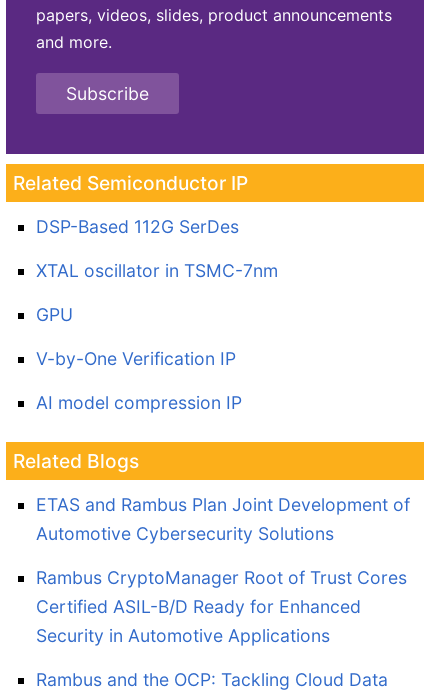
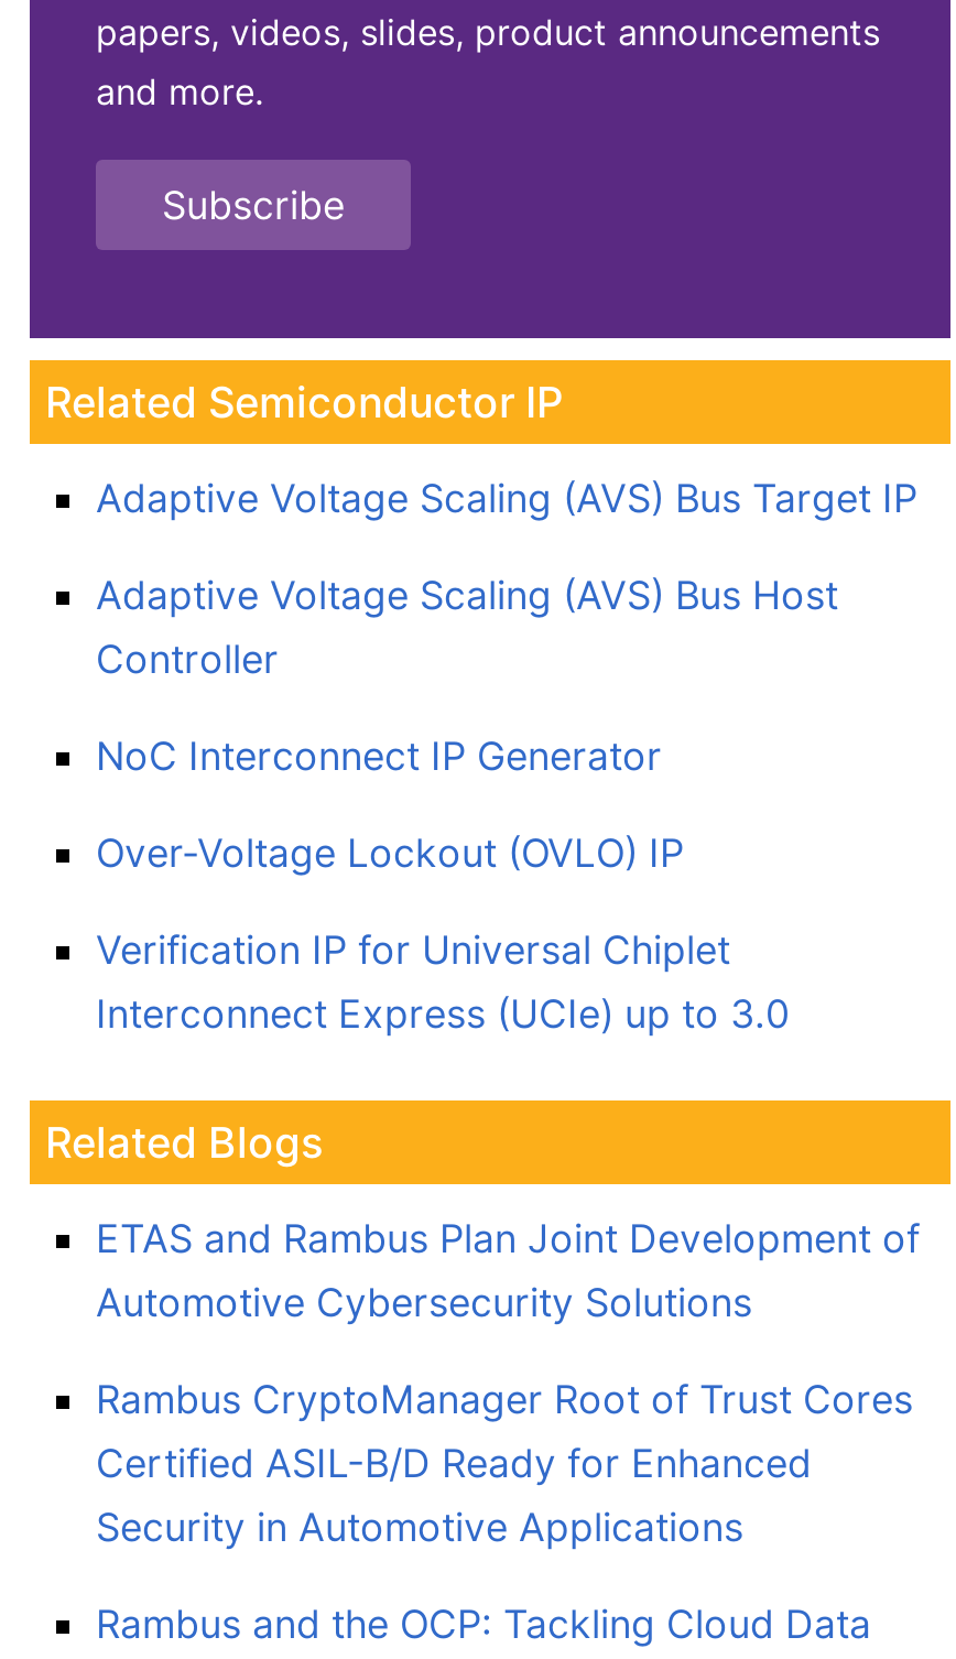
[36,216,239,237] DSP-Based 112G SerDes -> [96,475,917,521] Adaptive Voltage Scaling (AVS) Bus Target IP
[36,260,278,281] XTAL oscillator in TSMC-7nm -> [96,572,838,682] Adaptive Voltage Scaling (AVS) Bus Host | Controller
[36,304,73,325] GPU -> [96,733,662,779] NoC Interconnect IP Generator
[36,348,236,369] V-by-One Verification IP -> [96,829,684,876] Over-Voltage Lockout (OVLO) IP
[36,392,242,413] AI model compression IP -> [96,926,790,1037] Verification IP for Universal Chiplet | Interconnect Express (UCIe) up to 3.0

